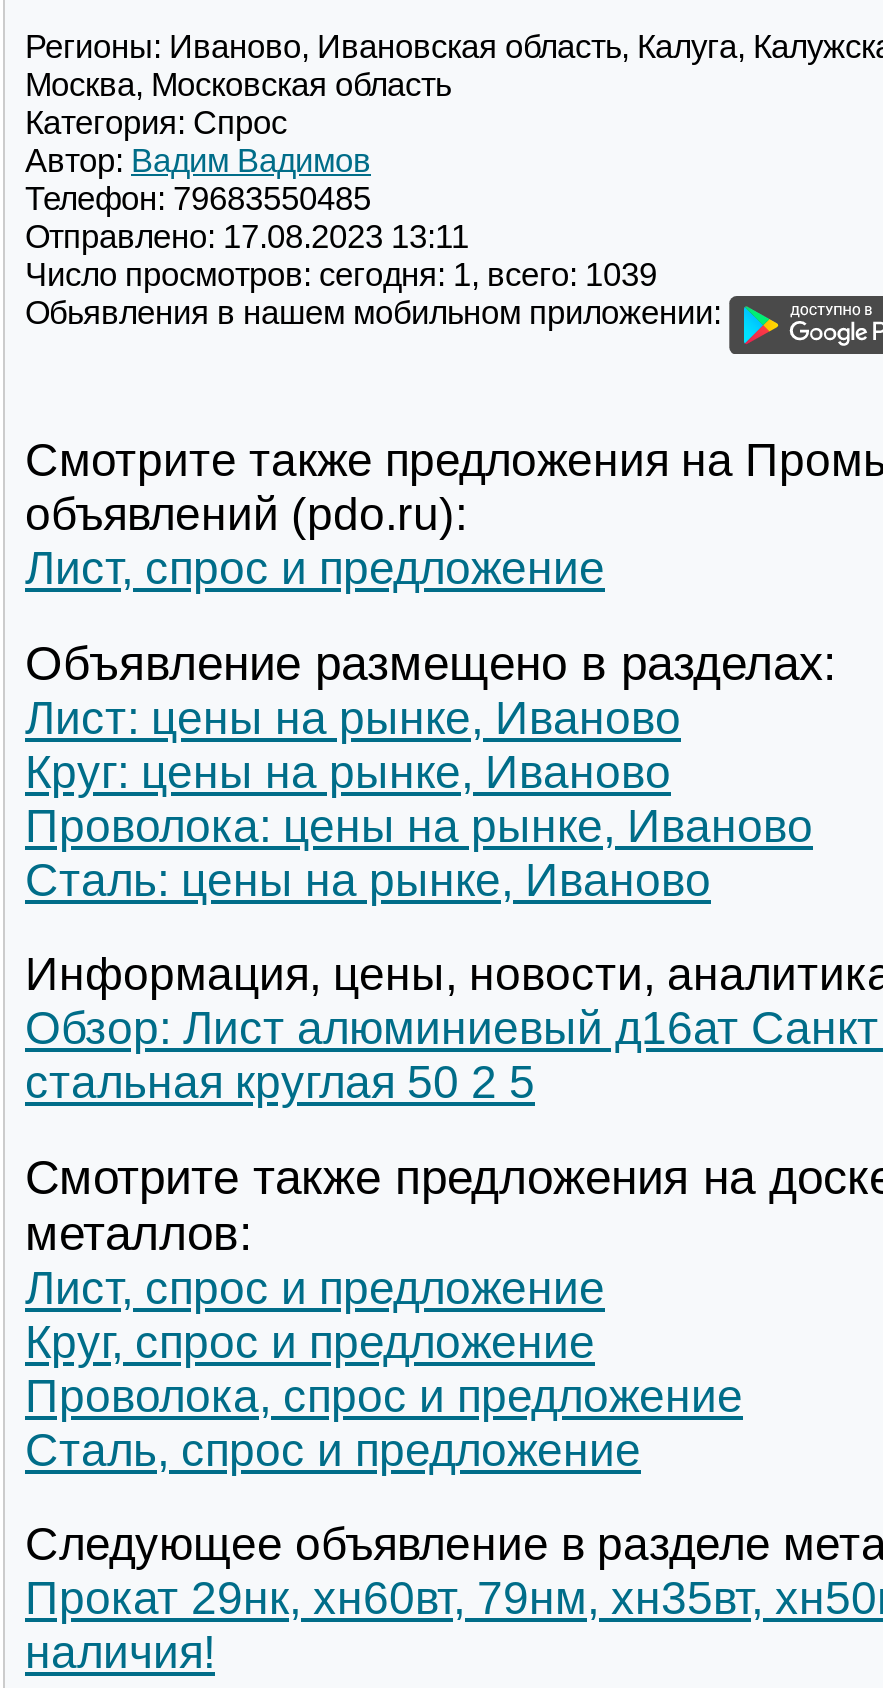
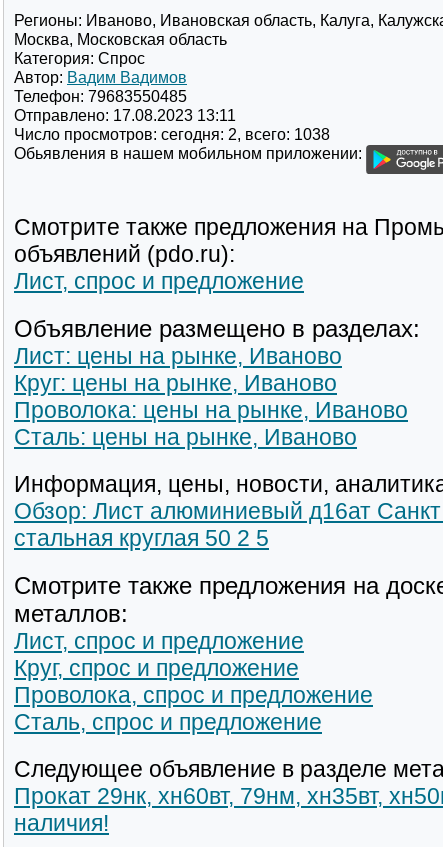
[25,257,657,293] Число просмотров: сегодня: 1, всего: 1039 -> [14,125,330,143] Число просмотров: сегодня: 2, всего: 1038

